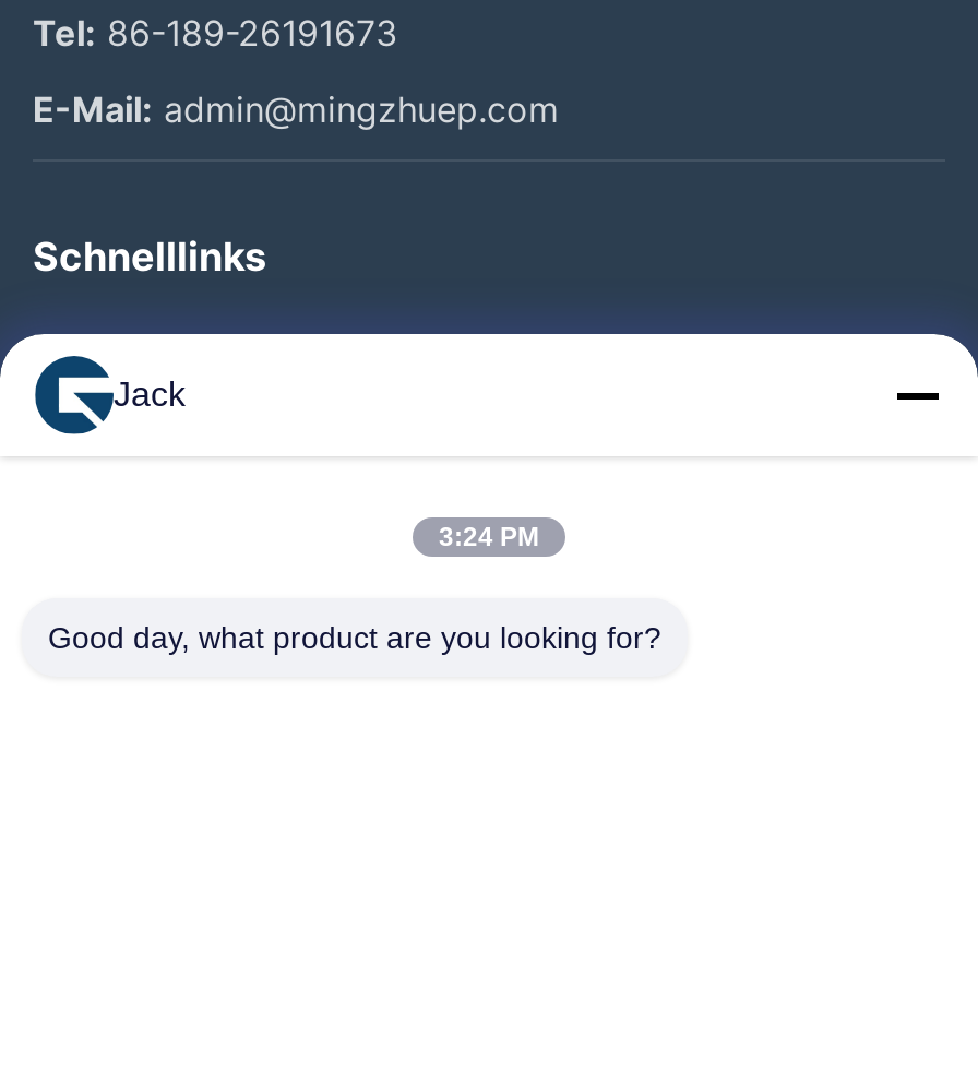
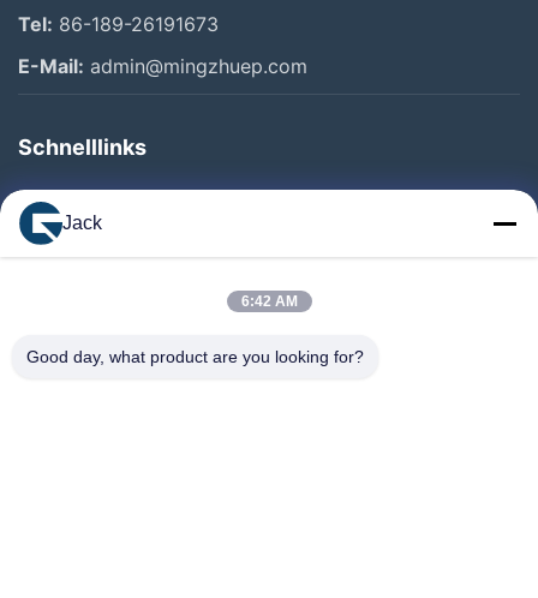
[439,522,539,552] 3:24 PM -> [241,293,297,310] 6:42 AM

